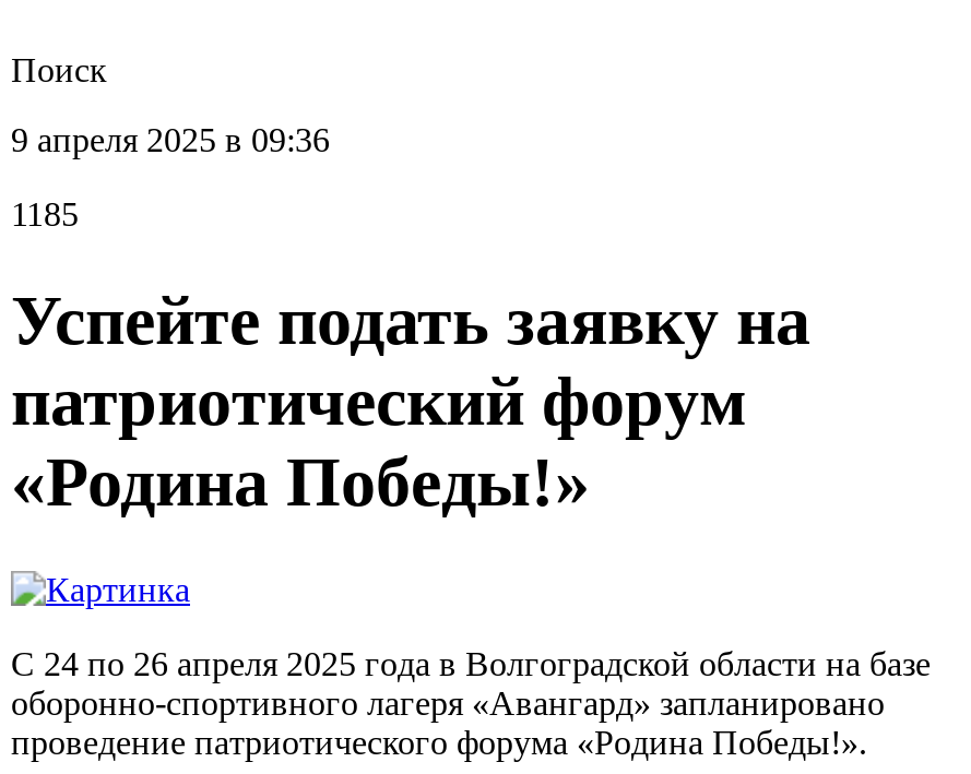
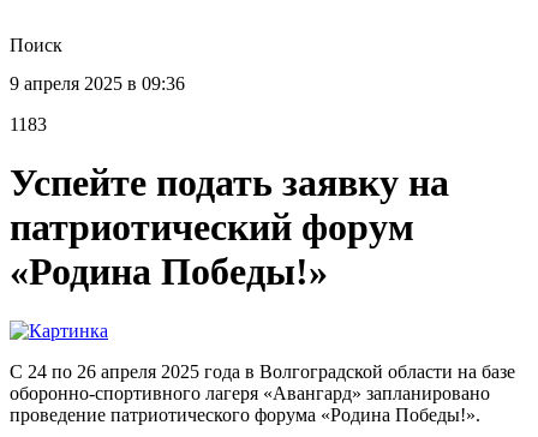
[11,195,79,233] 1185 -> [10,114,47,134] 1183

